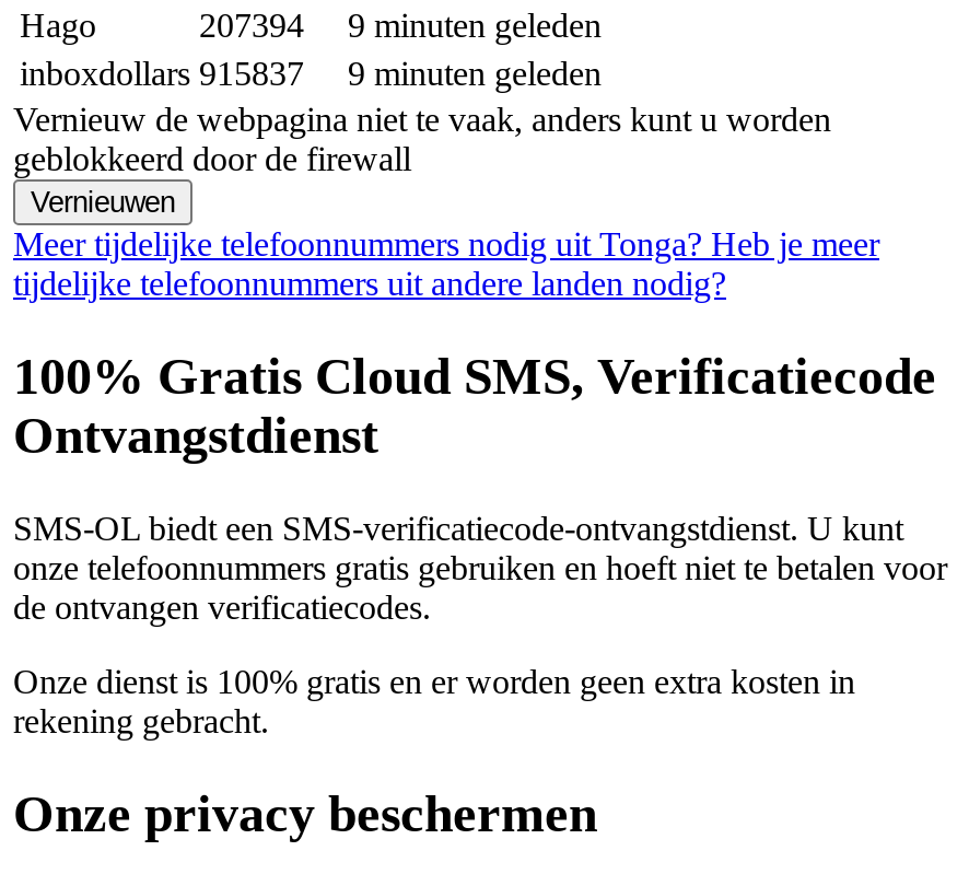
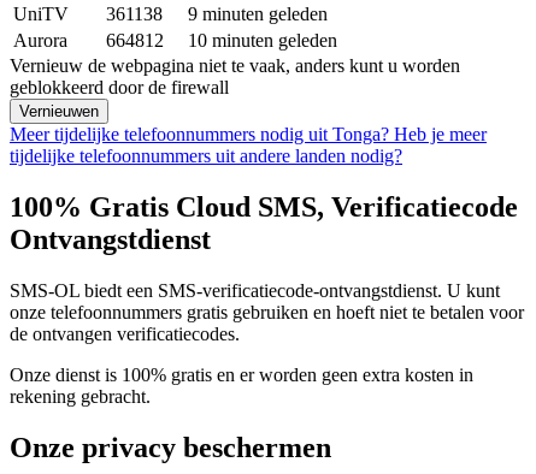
[20,6,304,44] Hago | 207394 -> [13,3,163,24] UniTV | 361138
[20,54,602,92] inboxdollars 915837 | 9 minuten geleden -> [13,30,337,50] Aurora | 664812 | 10 minuten geleden

